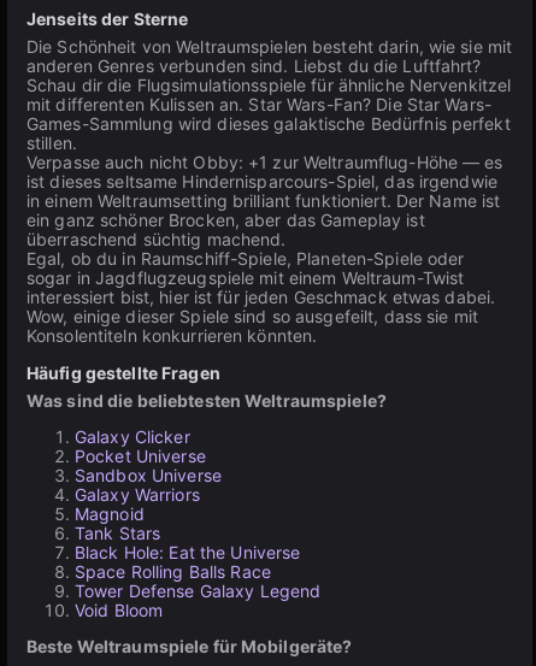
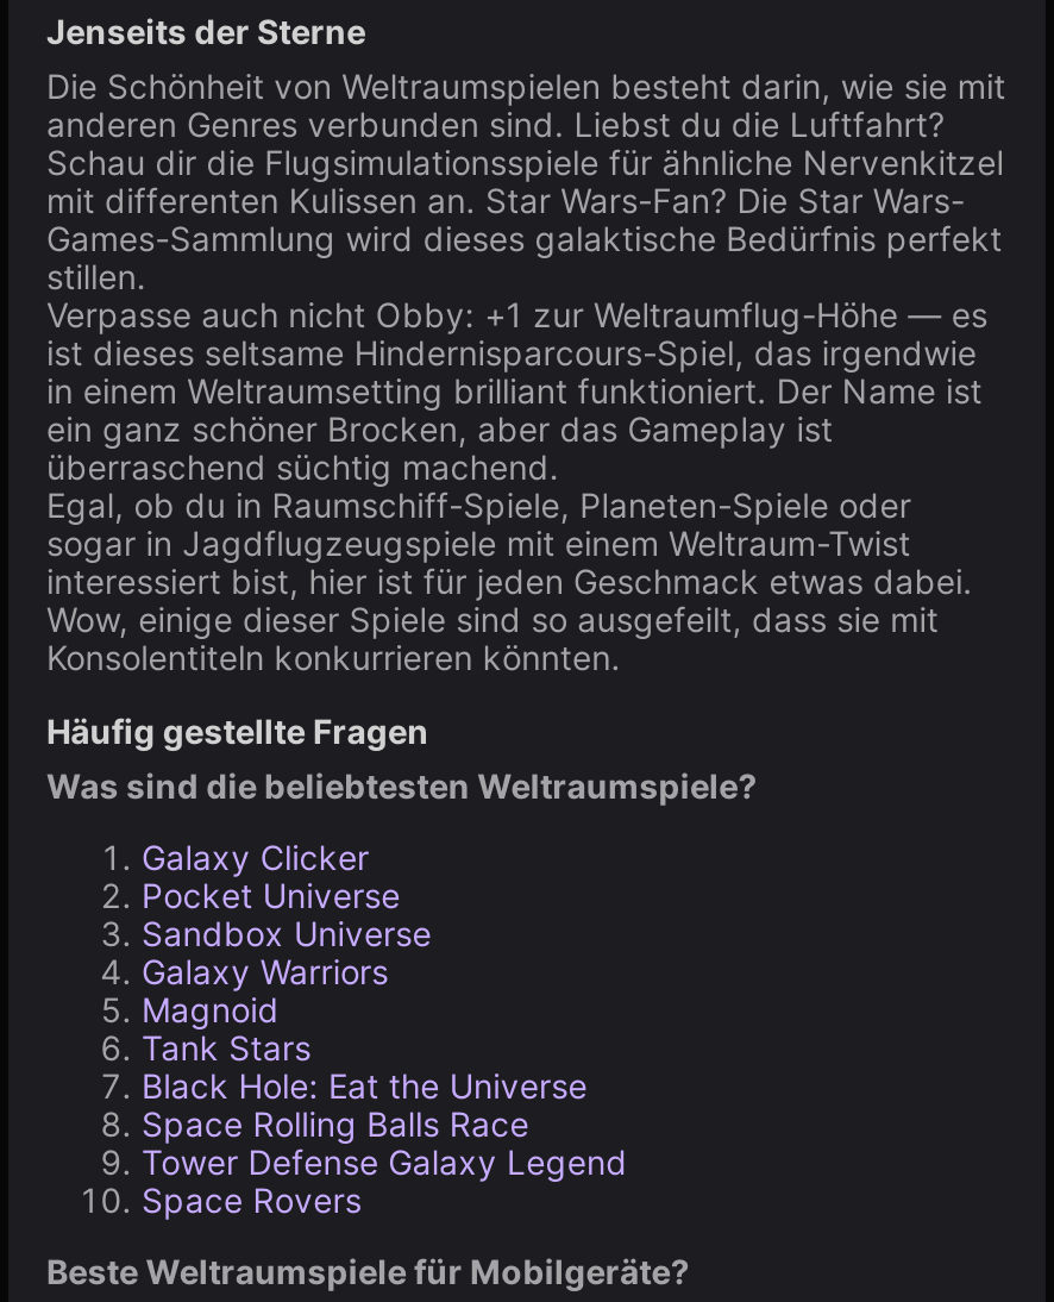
[75,600,163,620] Void Bloom -> [142,1179,362,1220] Space Rovers

